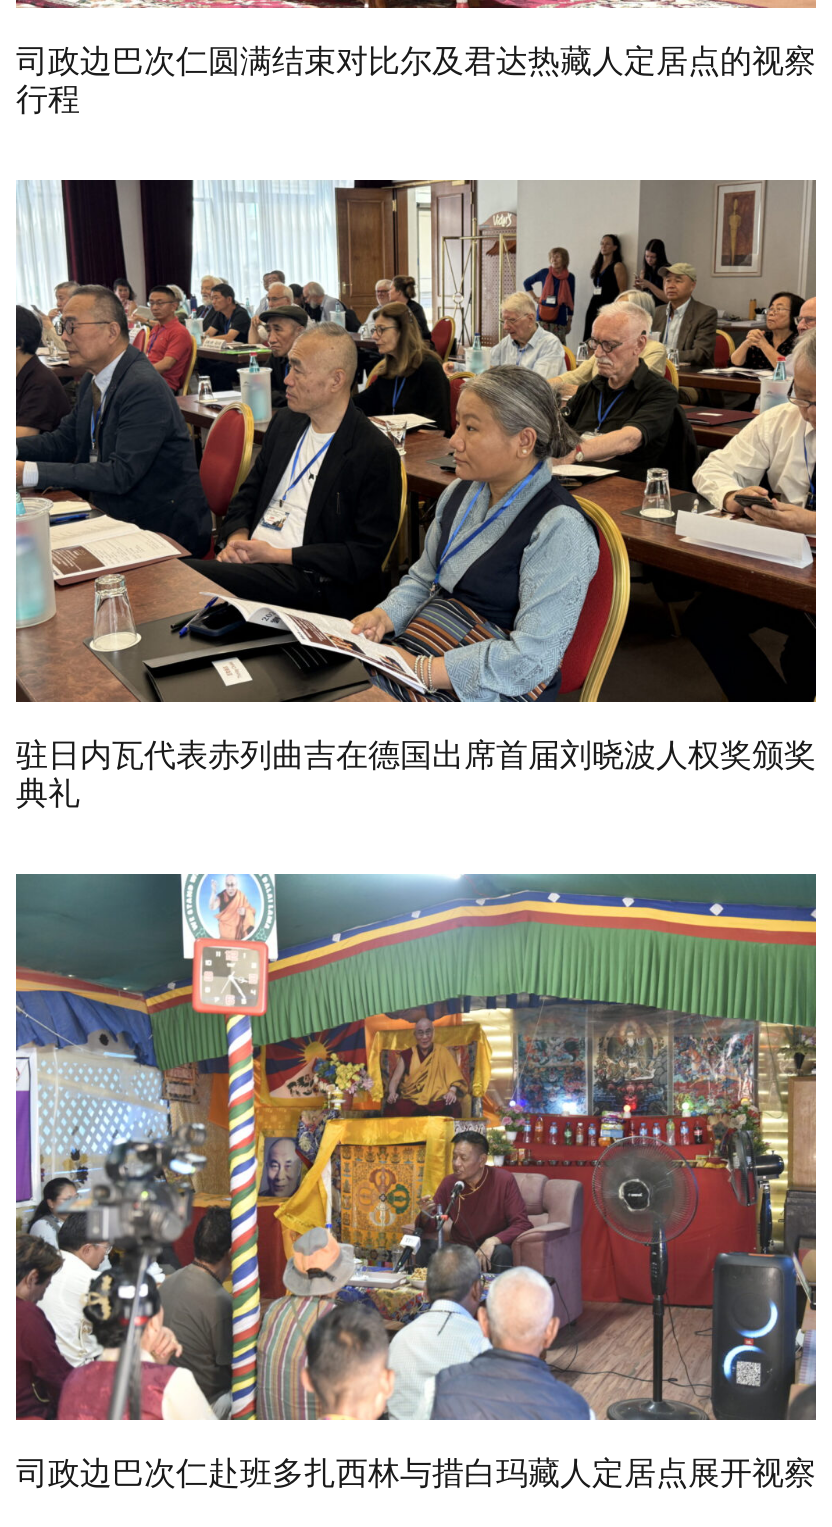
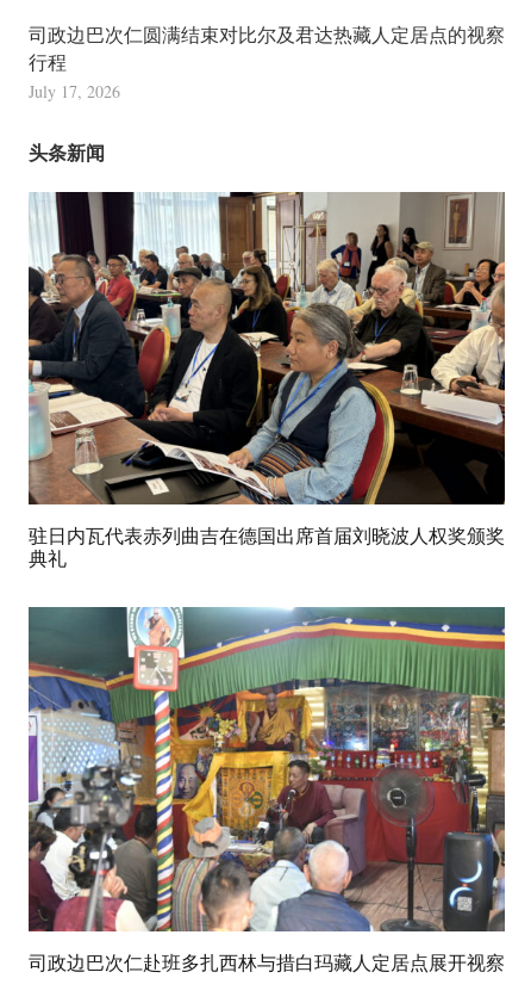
none -> [29,80,120,166] July 17, 2026 | 头条新闻

